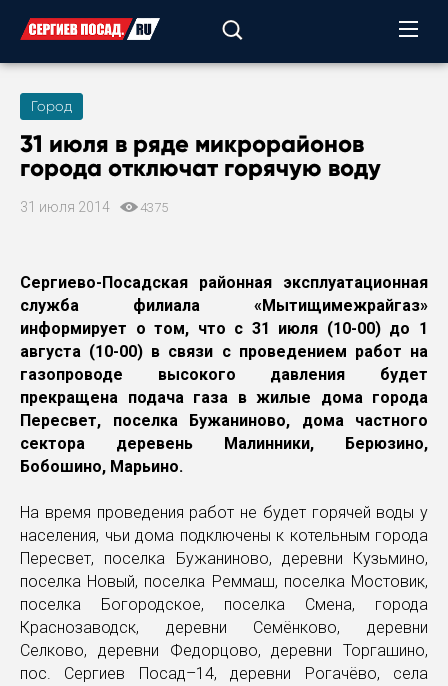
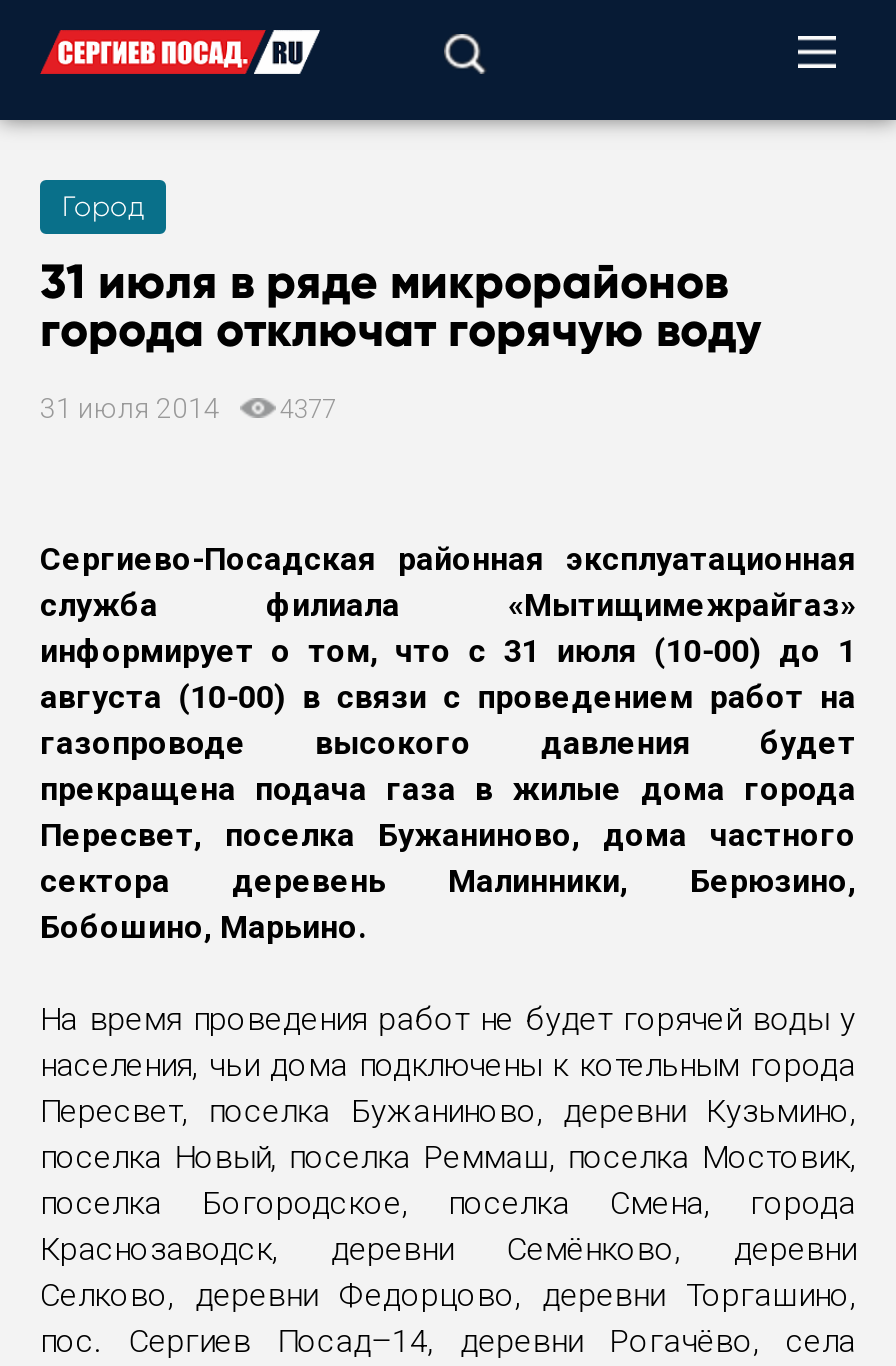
[20,199,168,215] 31 июля 2014 4375 -> [40,392,336,424] 31 июля 2014 4377

